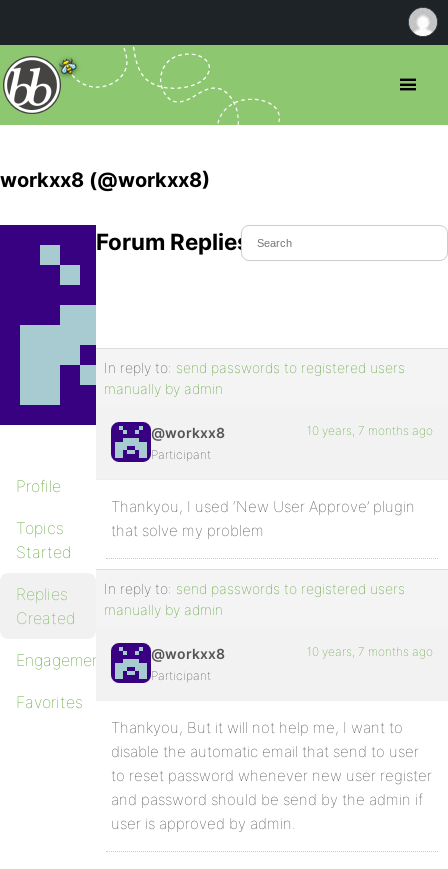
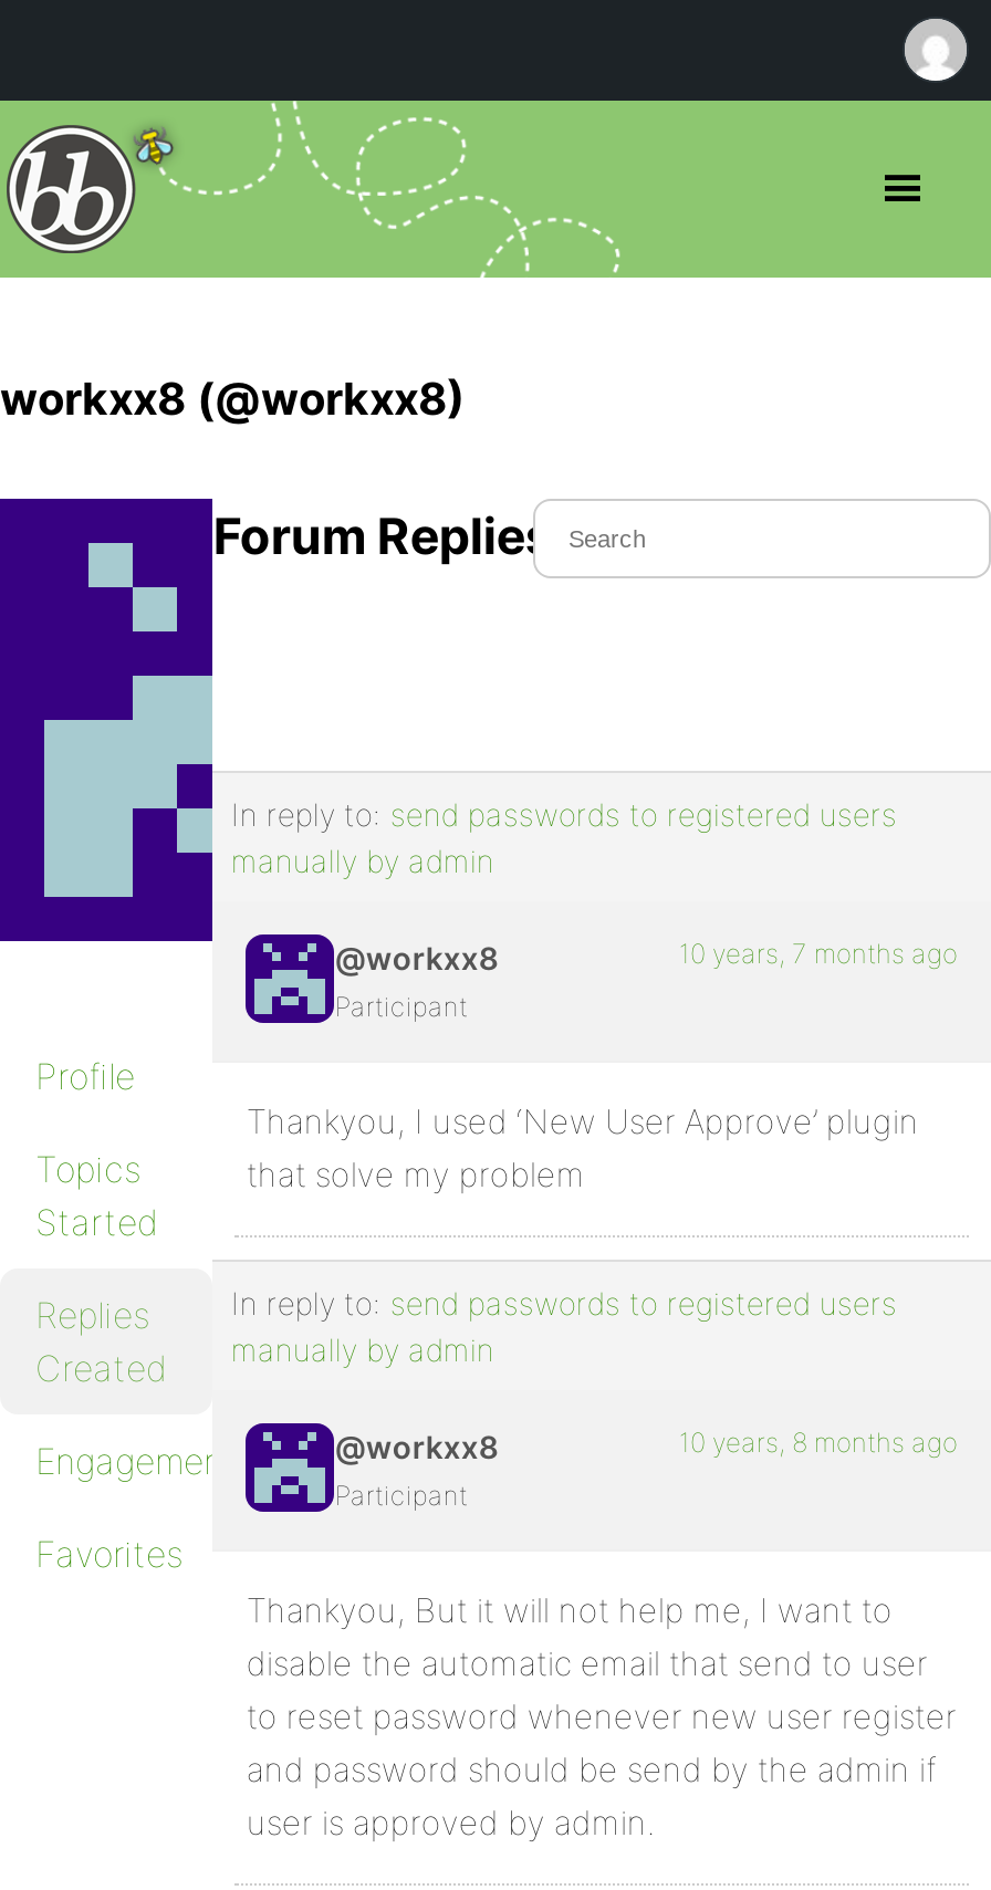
[307,644,433,659] 10 years, 7 months ago -> [679,1426,958,1459] 10 years, 8 months ago

